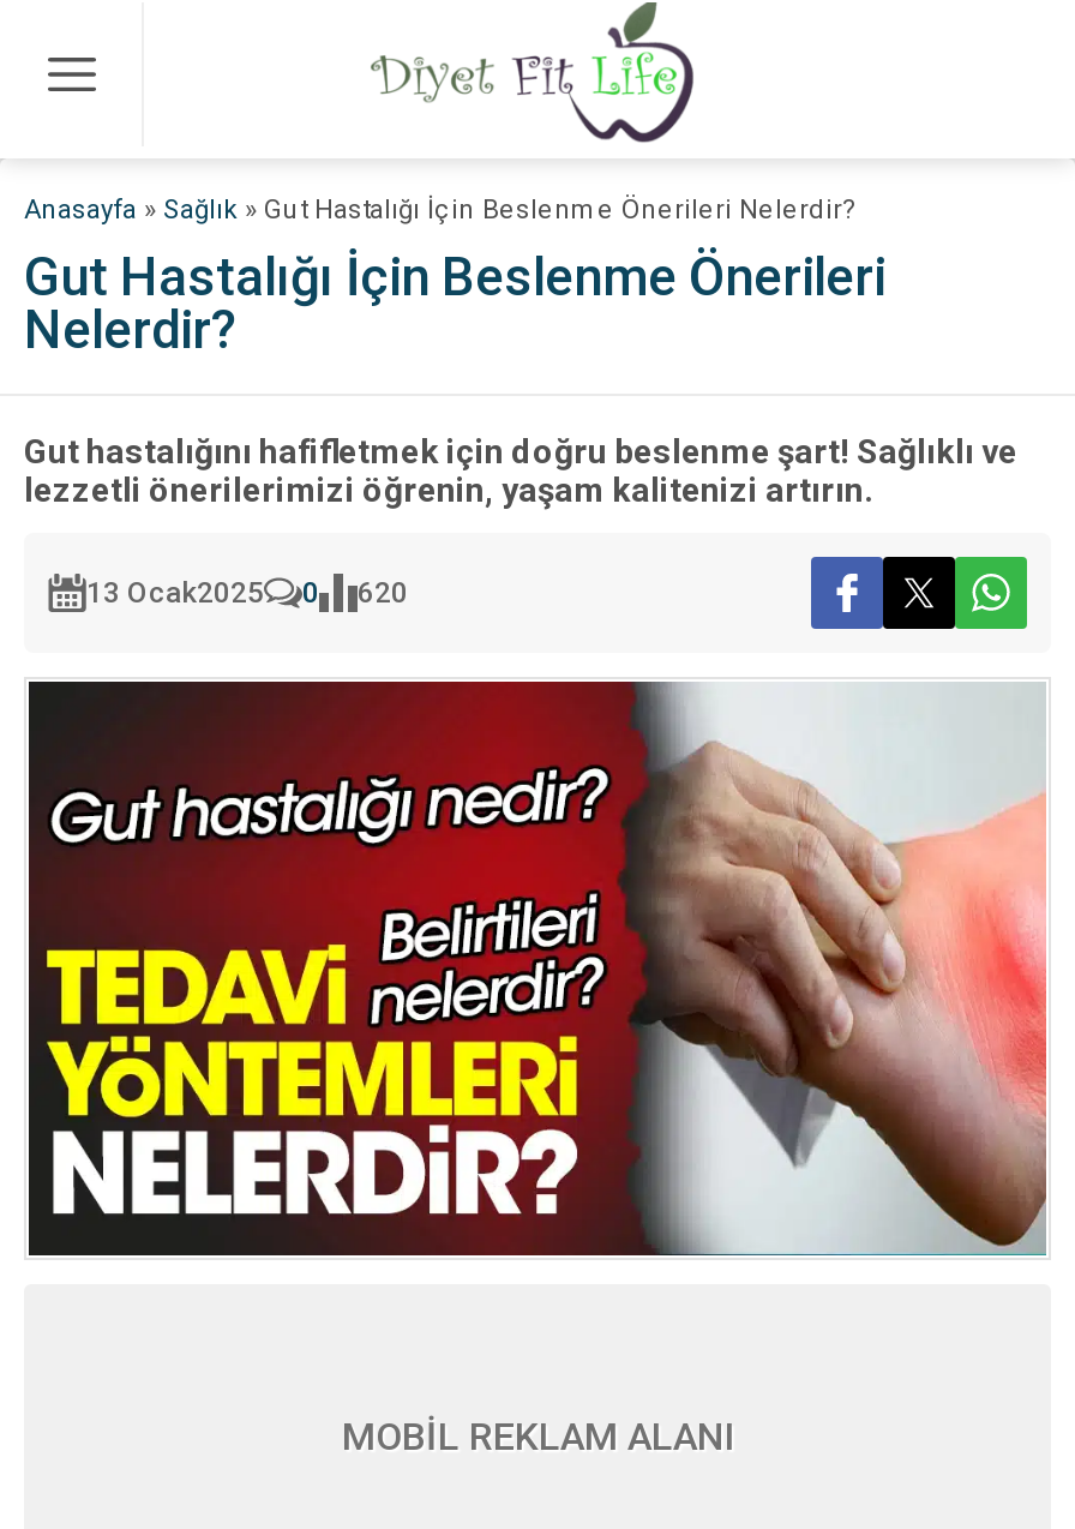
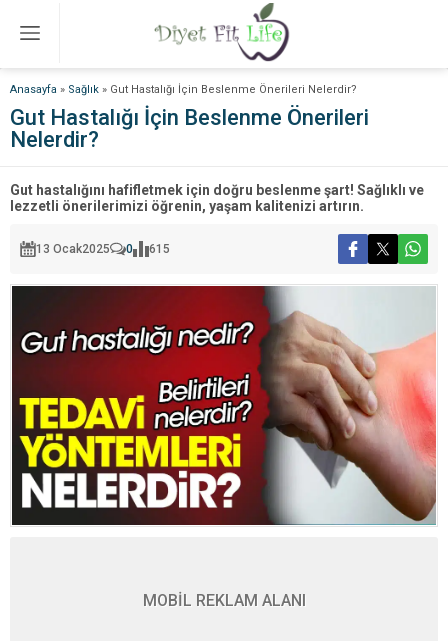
[86,576,408,610] 13 Ocak2025 0 620 -> [36,242,170,256] 13 Ocak2025 0 615

